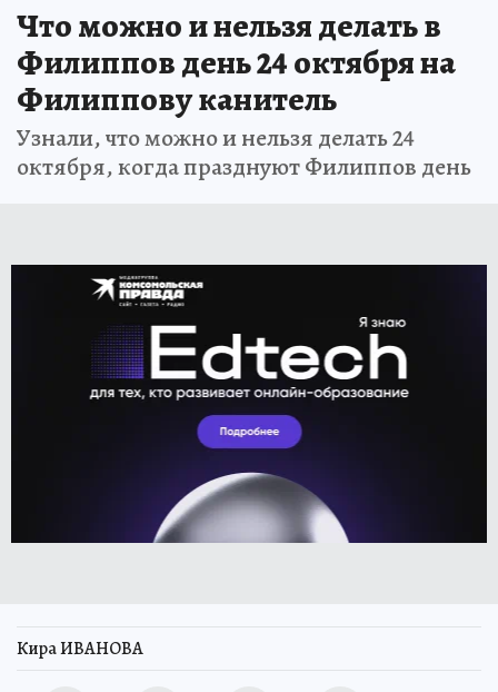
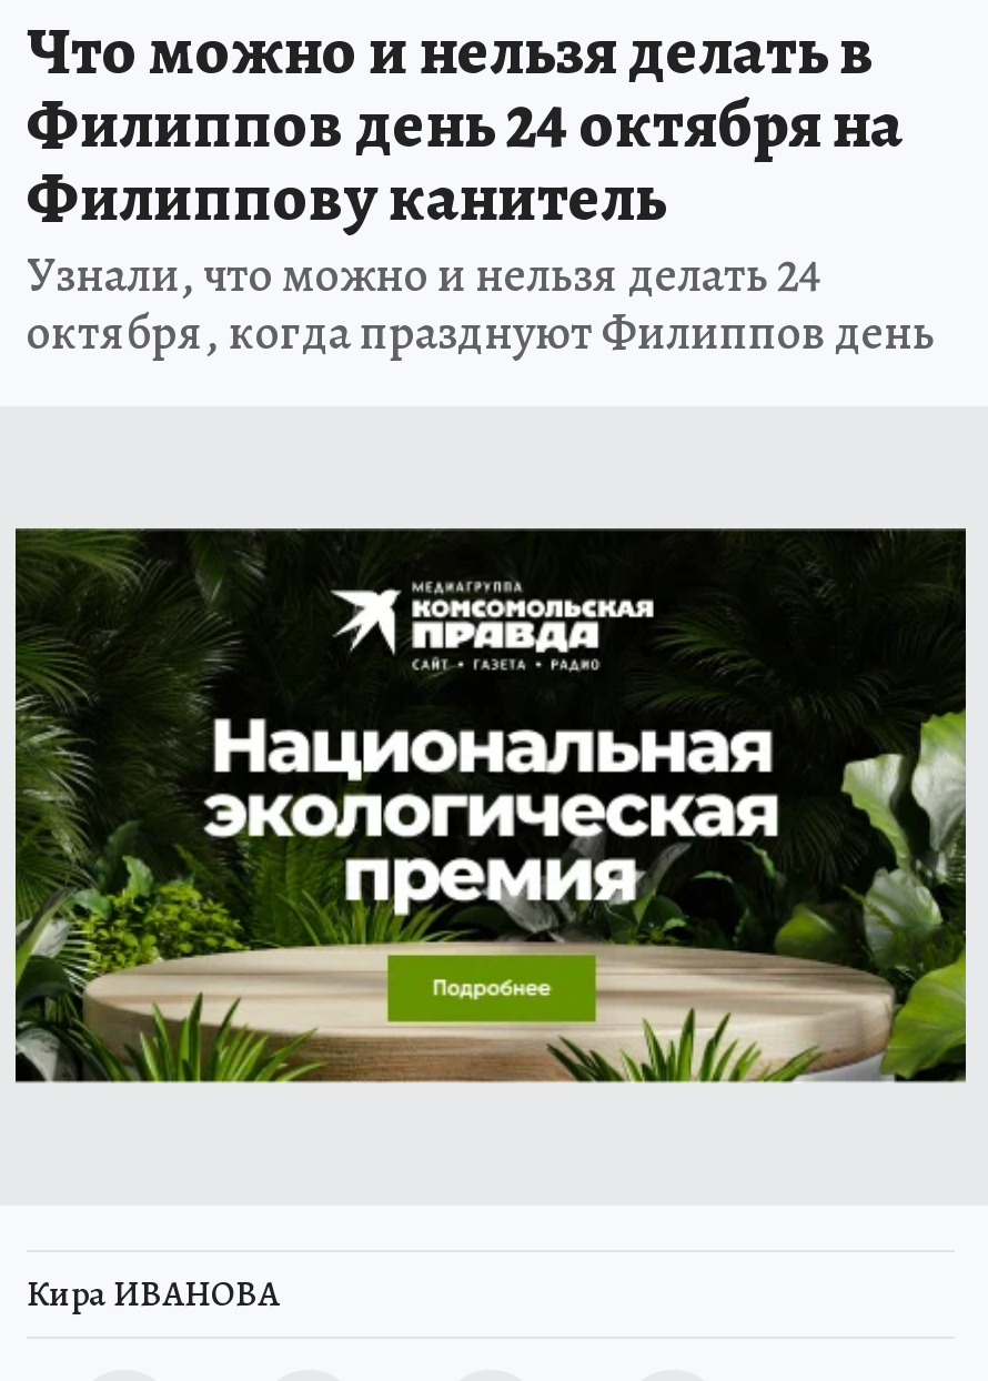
[10,265,488,544] [image] -> [13,528,968,1086] [image]

